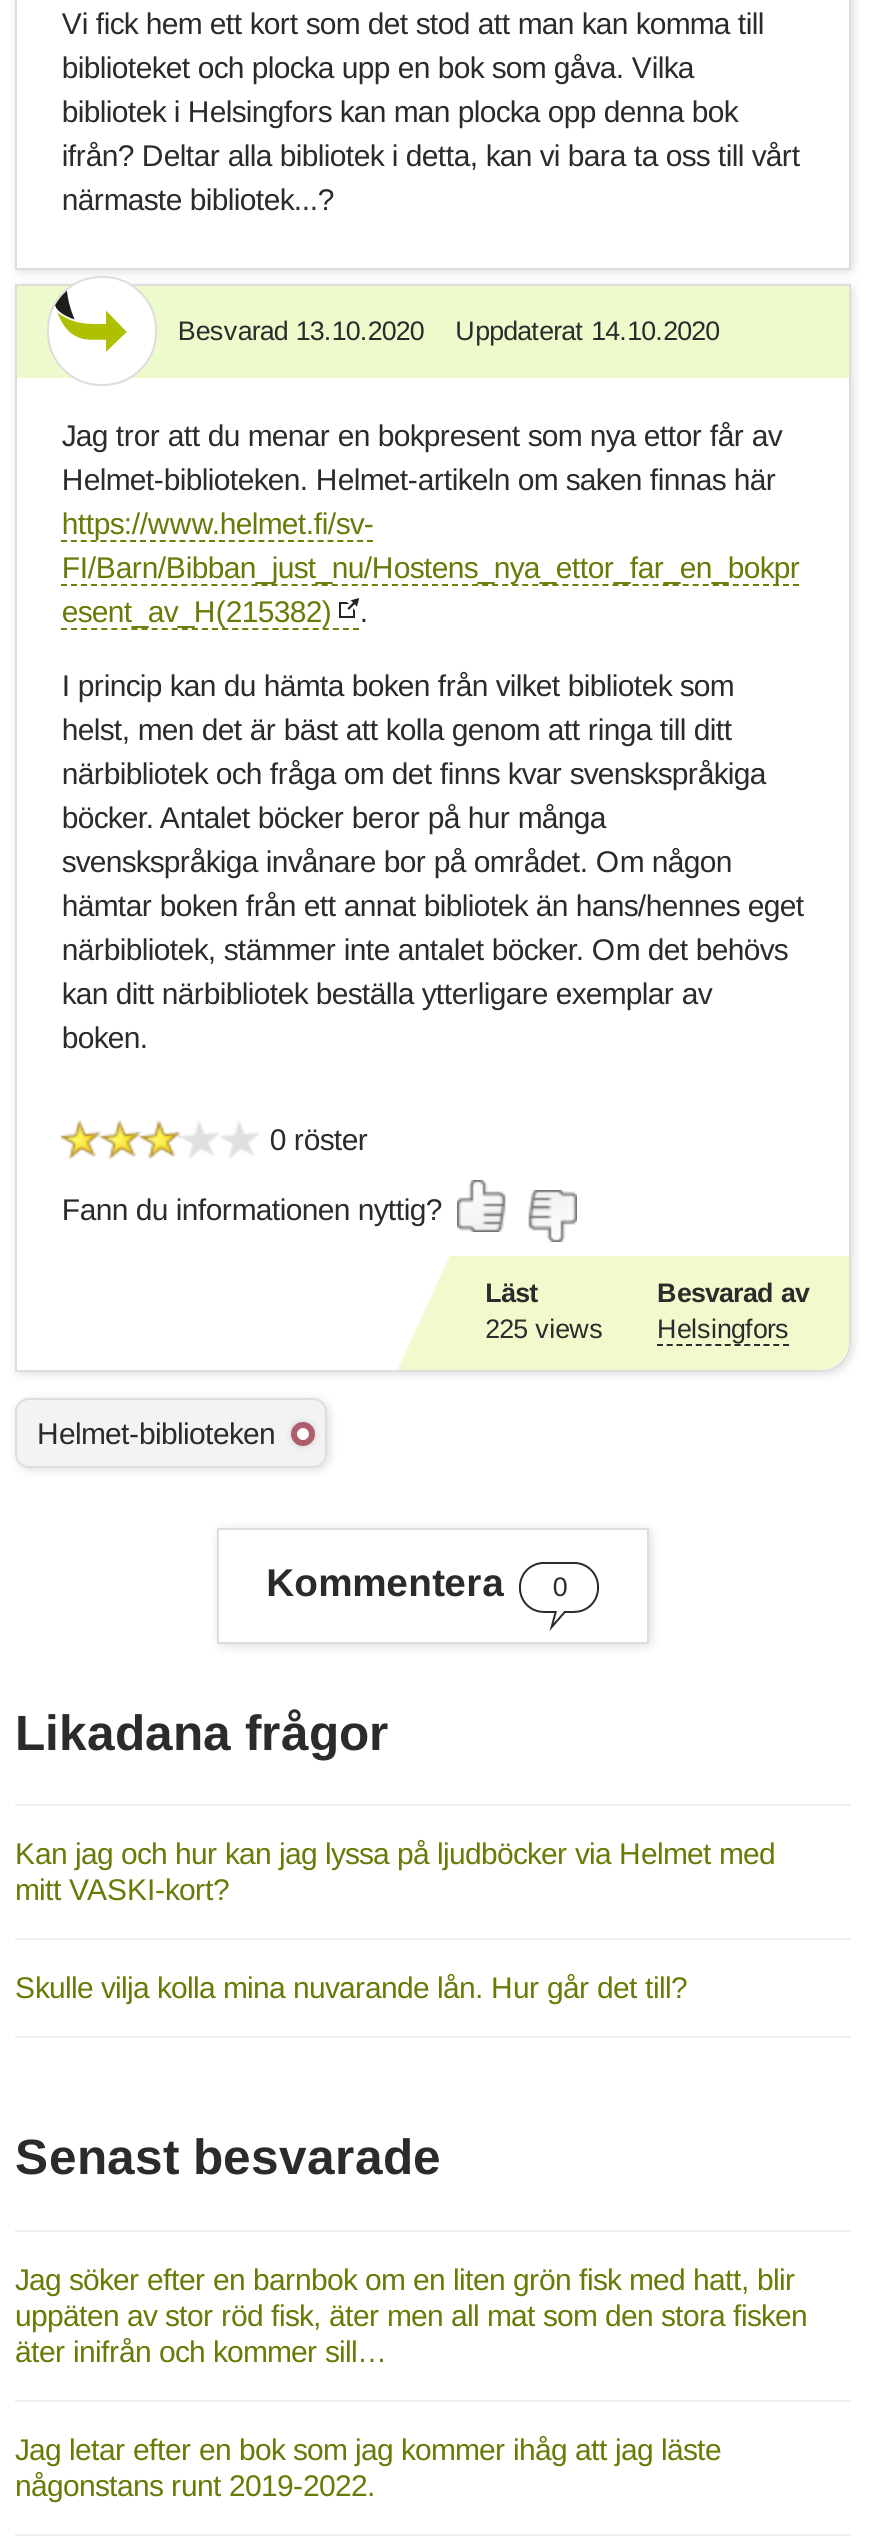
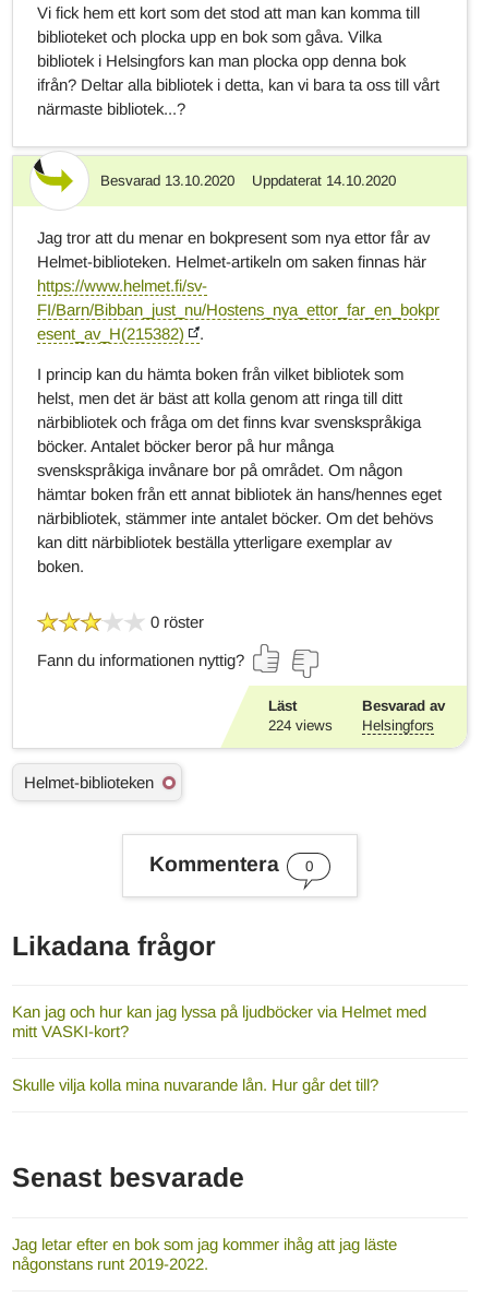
[485,1315,789,1345] 225 views Helsingfors -> [268,718,434,734] 224 views Helsingfors
[15,2261,807,2367] Jag söker efter en barnbok om en liten grön fisk med hatt, blir | uppäten av stor röd fisk, äter men all mat som den stora fisken | äter inifrån och kommer sill… -> none

